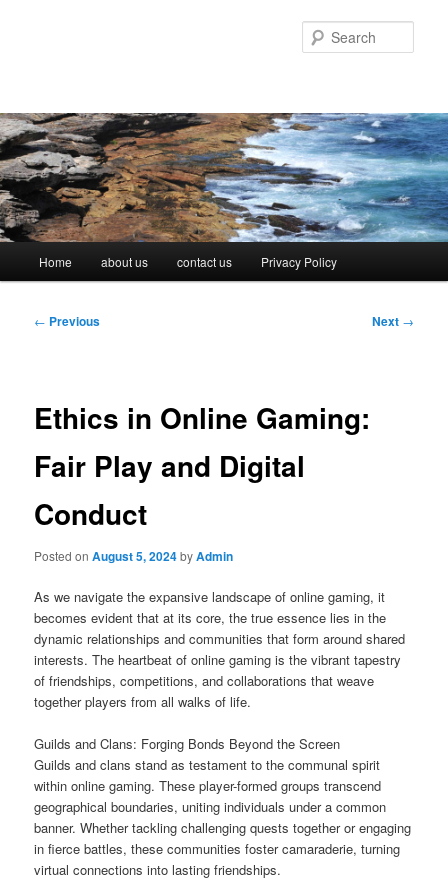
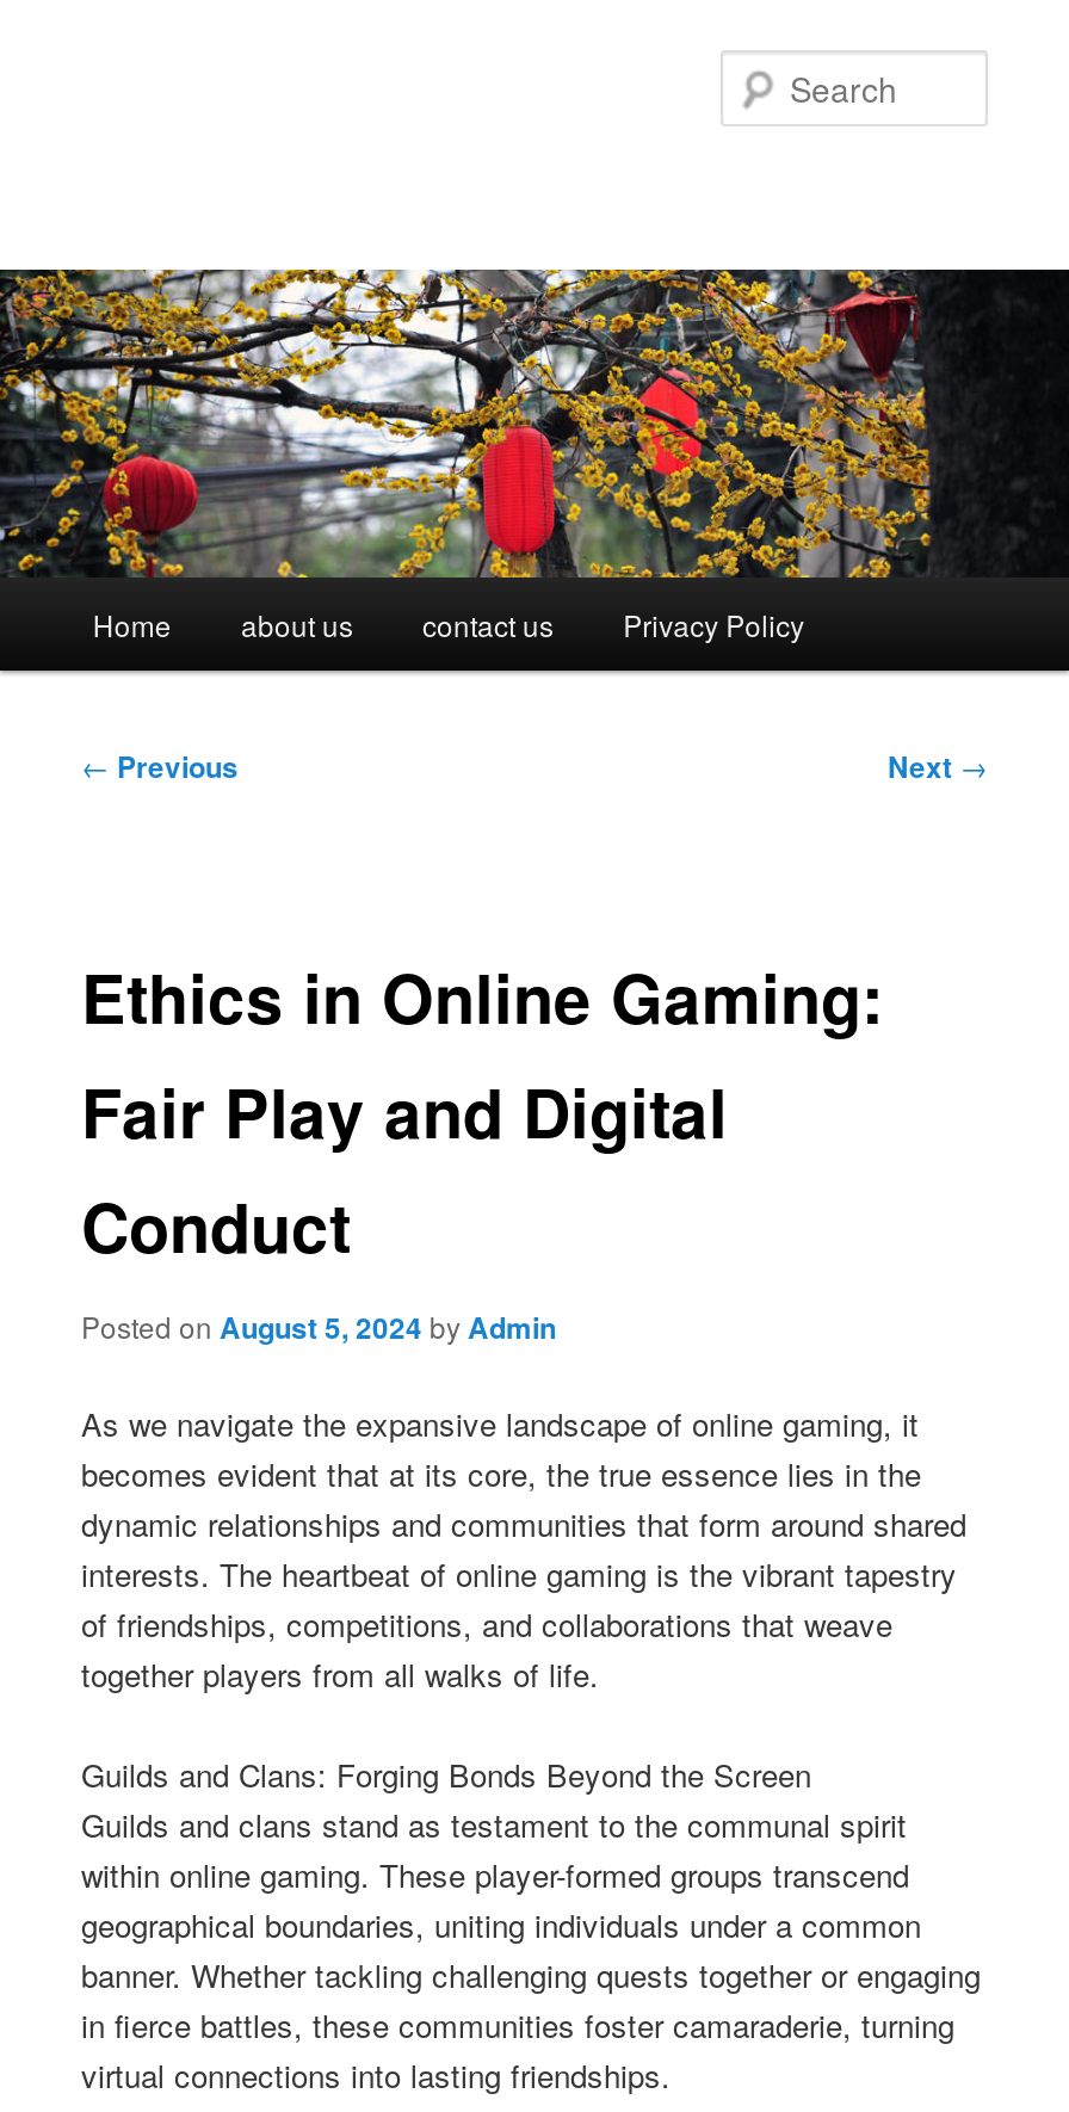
[3,112,445,243] [image] -> [7,267,1062,580] [image]

